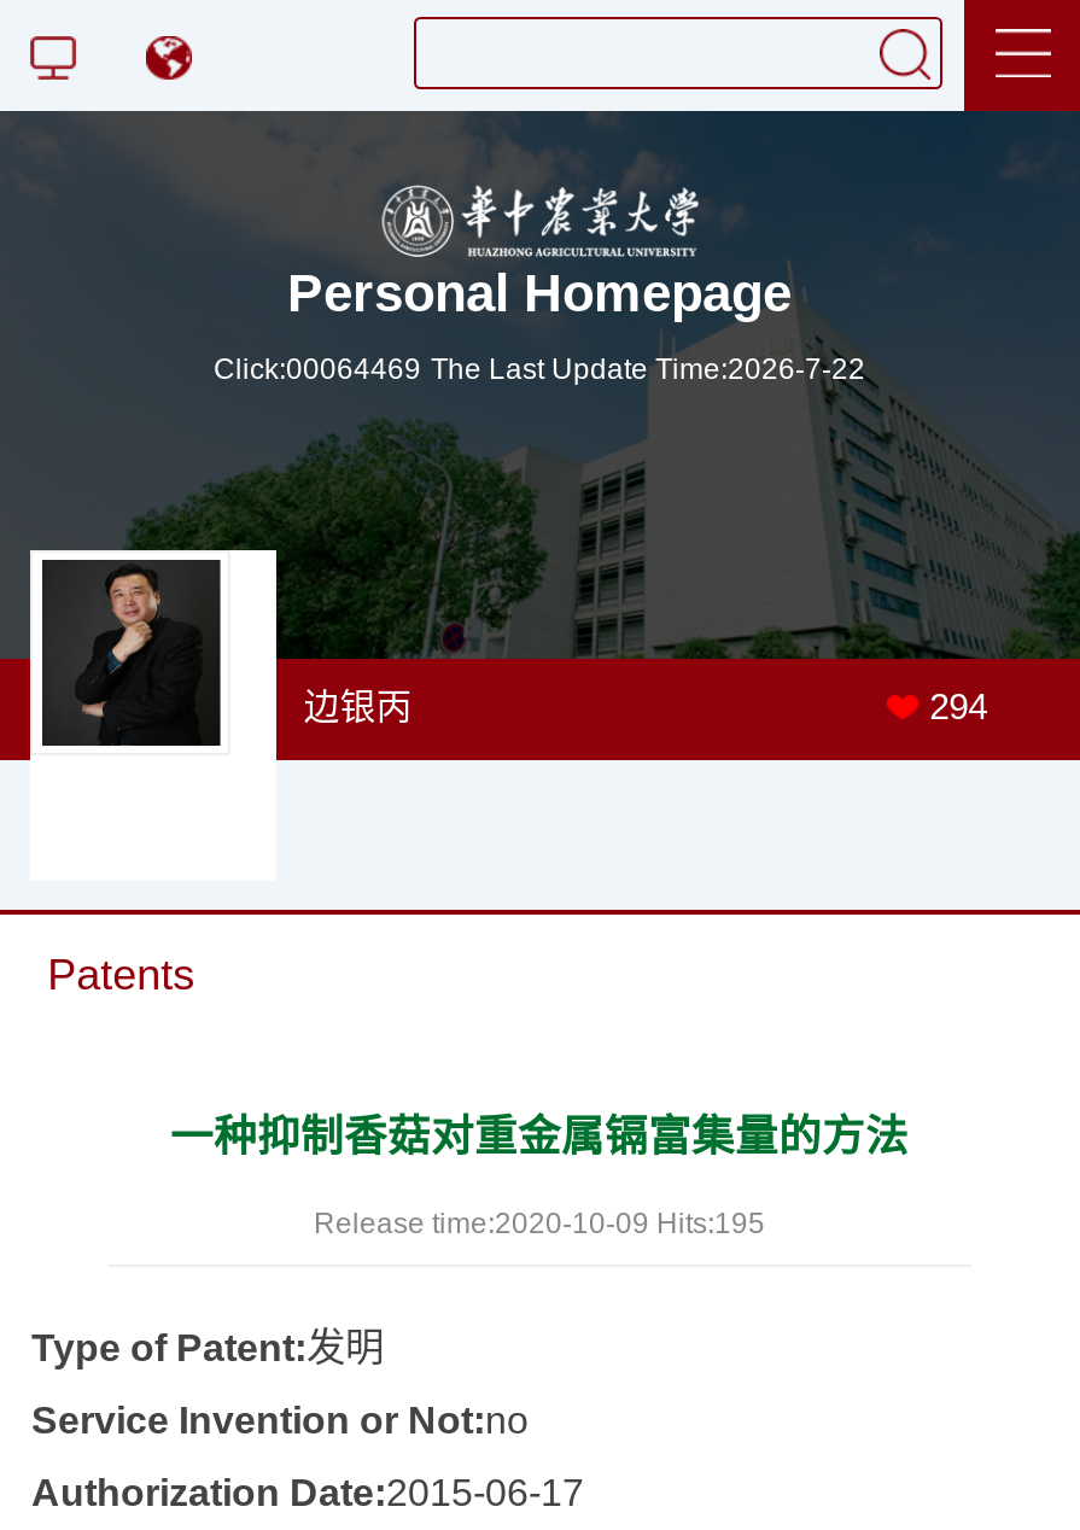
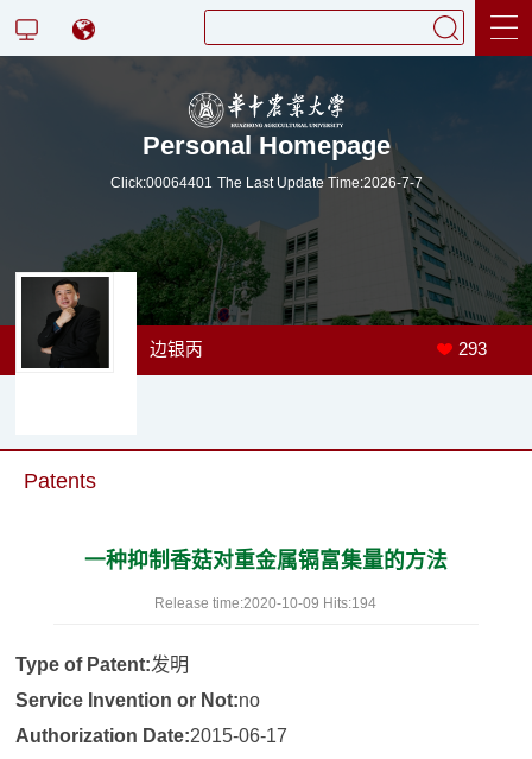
[214,352,865,386] Click:00064469 The Last Update Time:2026-7-22 -> [110,174,422,191] Click:00064401 The Last Update Time:2026-7-7
[929,688,987,726] 294 -> [458,340,486,359] 293
[314,1206,765,1240] Release time:2020-10-09 Hits:195 -> [155,595,377,611] Release time:2020-10-09 Hits:194

